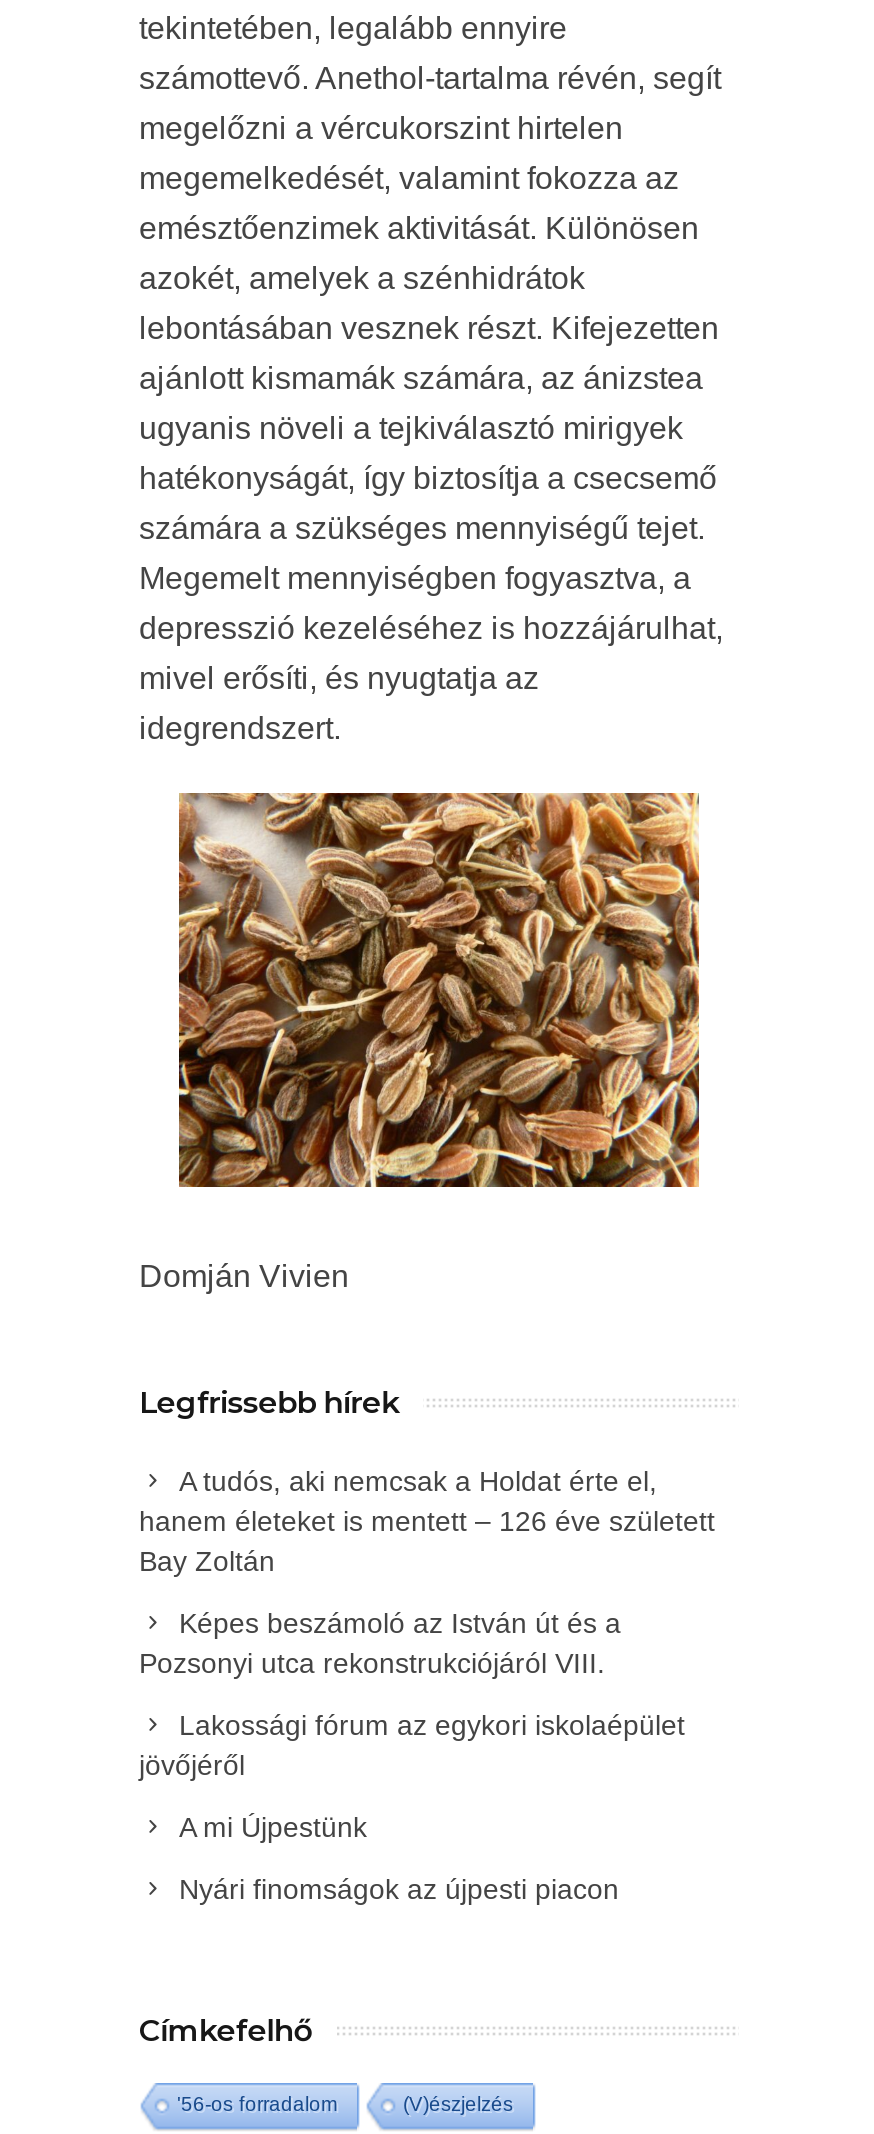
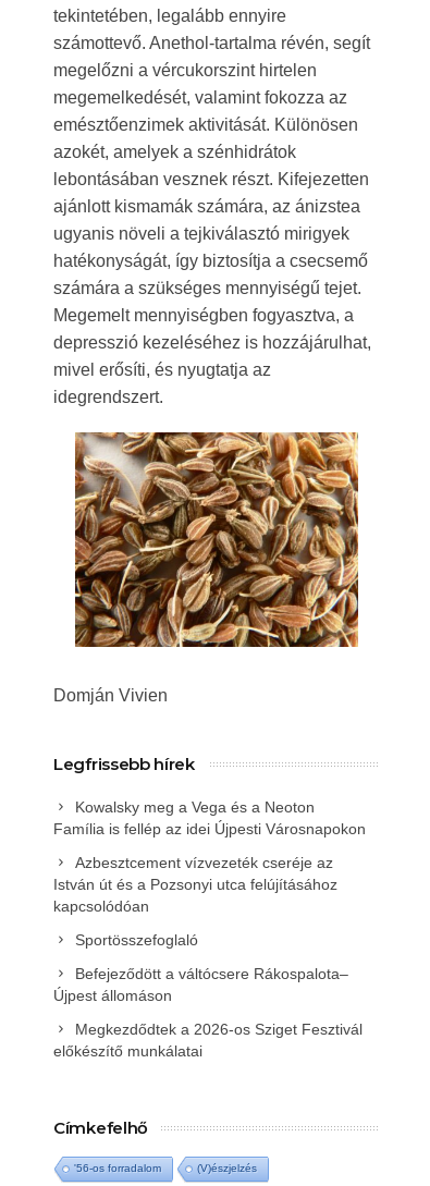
[139,1465,715,1577] A tudós, aki nemcsak a Holdat érte el, | hanem életeket is mentett – 126 éve született | Bay Zoltán -> [53,798,366,837] Kowalsky meg a Vega és a Neoton | Família is fellép az idei Újpesti Városnapokon
[139,1607,621,1679] Képes beszámoló az István út és a | Pozsonyi utca rekonstrukciójáról VIII. -> [53,854,337,915] Azbesztcement vízvezeték cseréje az | István út és a Pozsonyi utca felújításához | kapcsolódóan
[139,1709,685,1781] Lakossági fórum az egykori iskolaépület | jövőjéről -> [75,931,198,948] Sportösszefoglaló
[179,1811,367,1843] A mi Újpestünk -> [53,965,348,1004] Befejeződött a váltócsere Rákospalota– | Újpest állomáson
[179,1873,619,1905] Nyári finomságok az újpesti piacon -> [53,1020,363,1060] Megkezdődtek a 2026-os Sziget Fesztivál | előkészítő munkálatai

